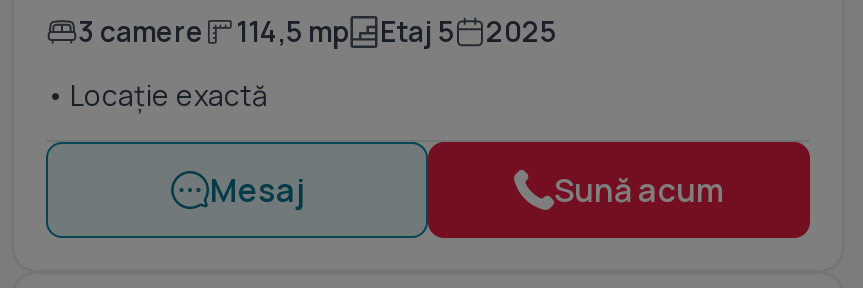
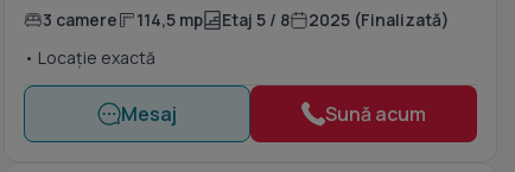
[380,12,556,50] Etaj 5 | 2025 -> [222,8,450,31] Etaj 5 / 8 | 2025 (Finalizată)

